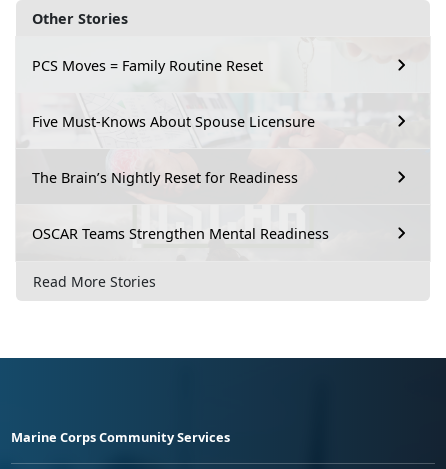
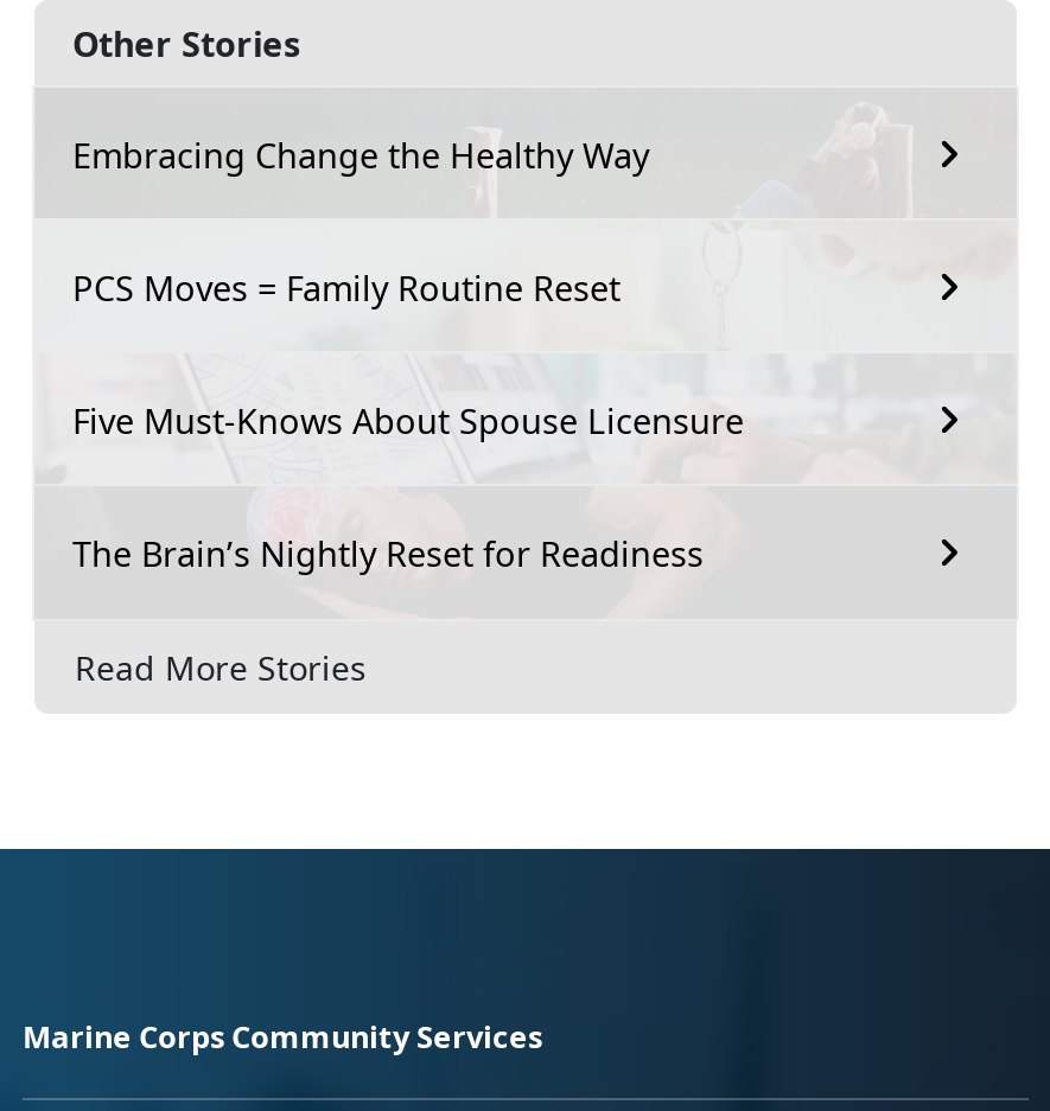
none -> [72,133,649,178] Embracing Change the Healthy Way
moved [32,56,315,187] -> [72,265,744,576]: PCS Moves = Family Routine Reset | Five Must-Knows About Spouse Licensure | The Brain’s Nightly Reset for Readiness
[32,224,329,243] OSCAR Teams Strengthen Mental Readiness -> none

